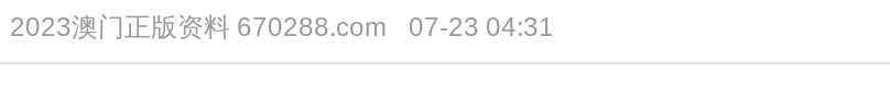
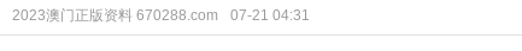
[10,12,554,43] 2023澳门正版资料 670288.com 07-23 04:31 -> [12,7,310,24] 2023澳门正版资料 670288.com 07-21 04:31

